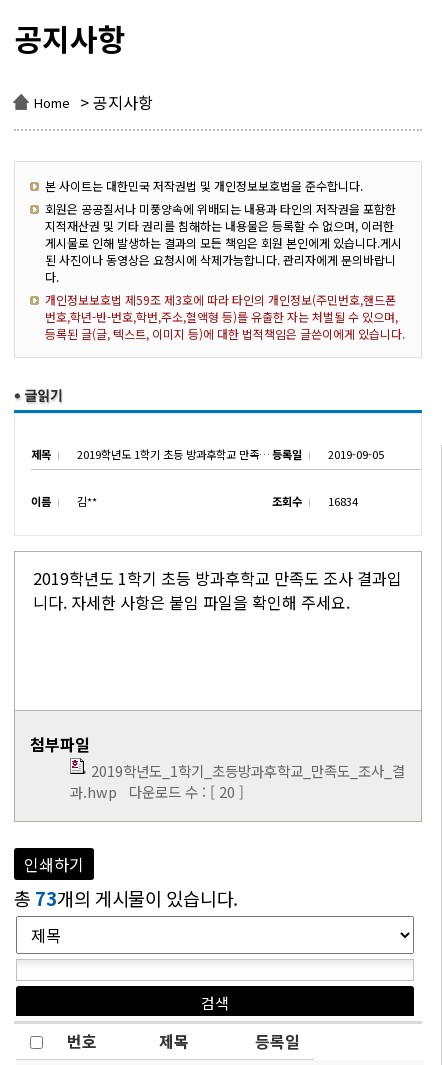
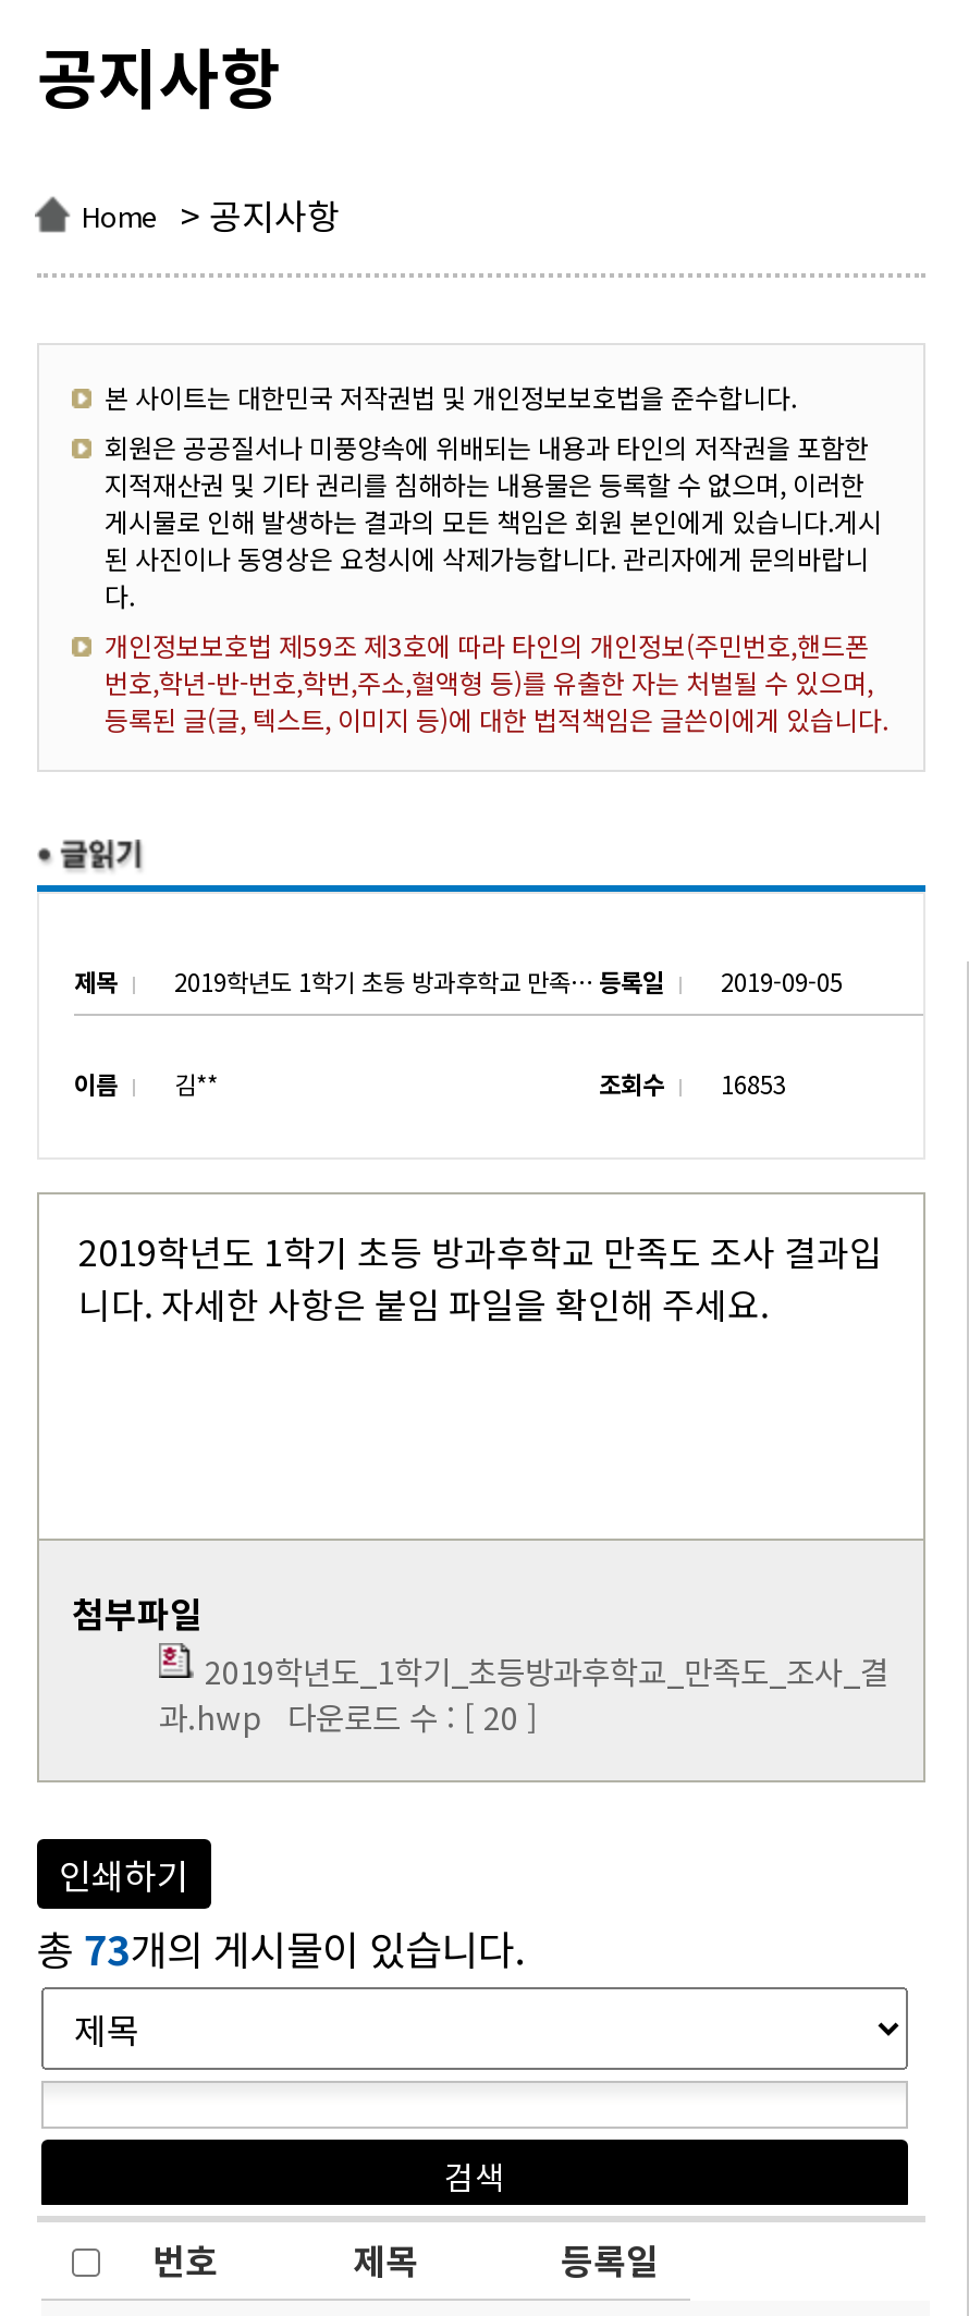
[272,493,358,509] 조회수 16834 -> [599,1066,786,1101] 조회수 16853

